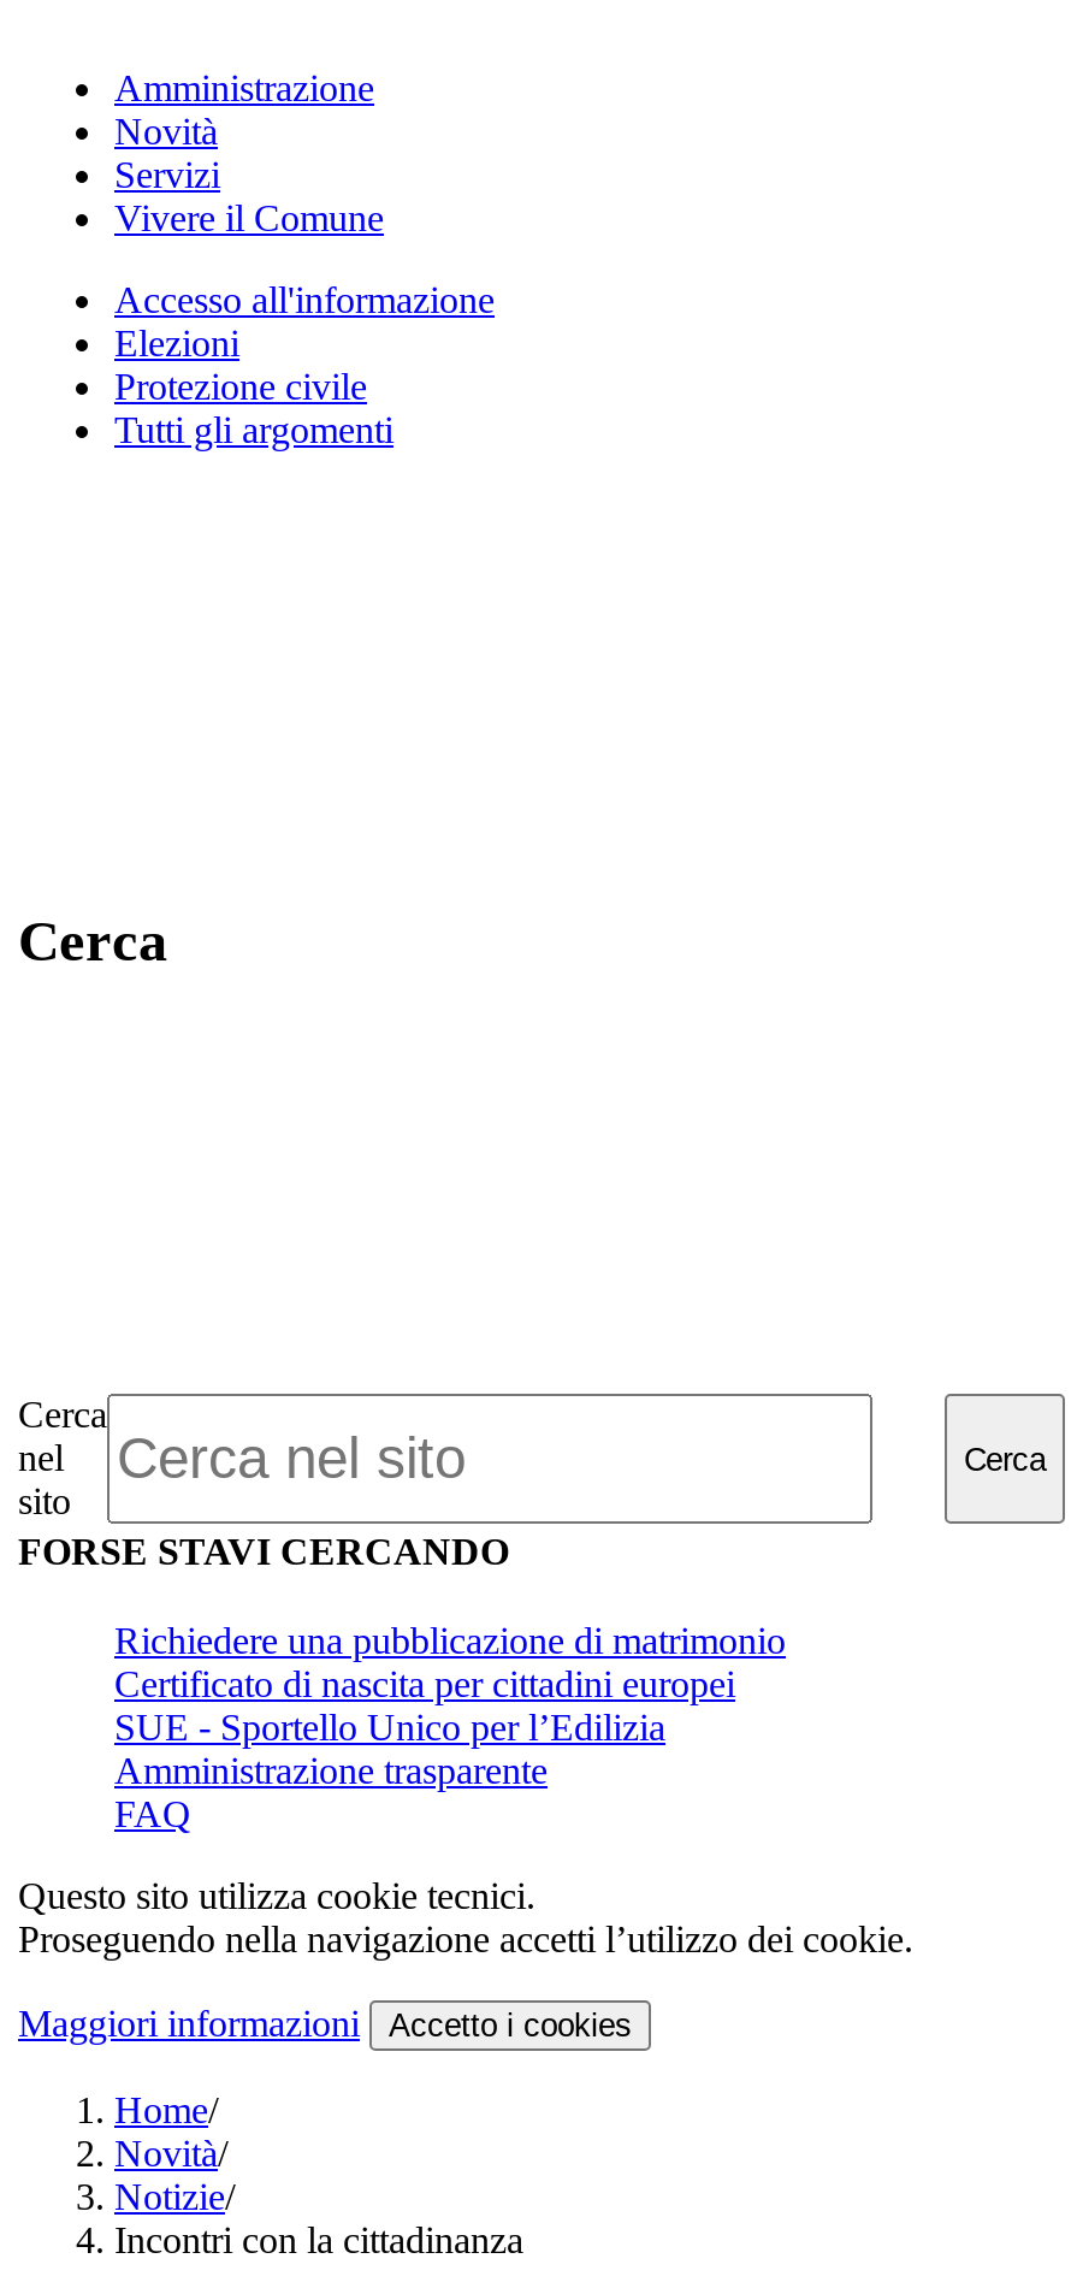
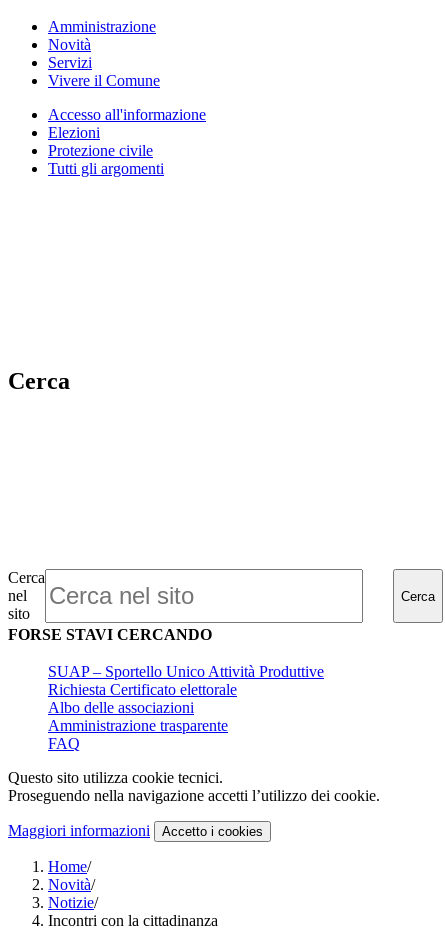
[114,1620,786,1748] Richiedere una pubblicazione di matrimonio | Certificato di nascita per cittadini europei | SUE - Sportello Unico per l’Edilizia -> [48,663,324,716] SUAP – Sportello Unico Attività Produttive | Richiesta Certificato elettorale | Albo delle associazioni

